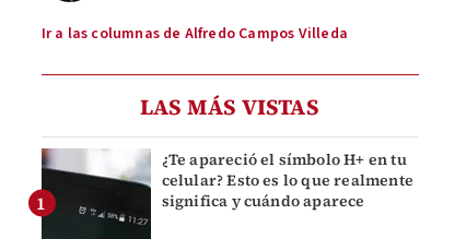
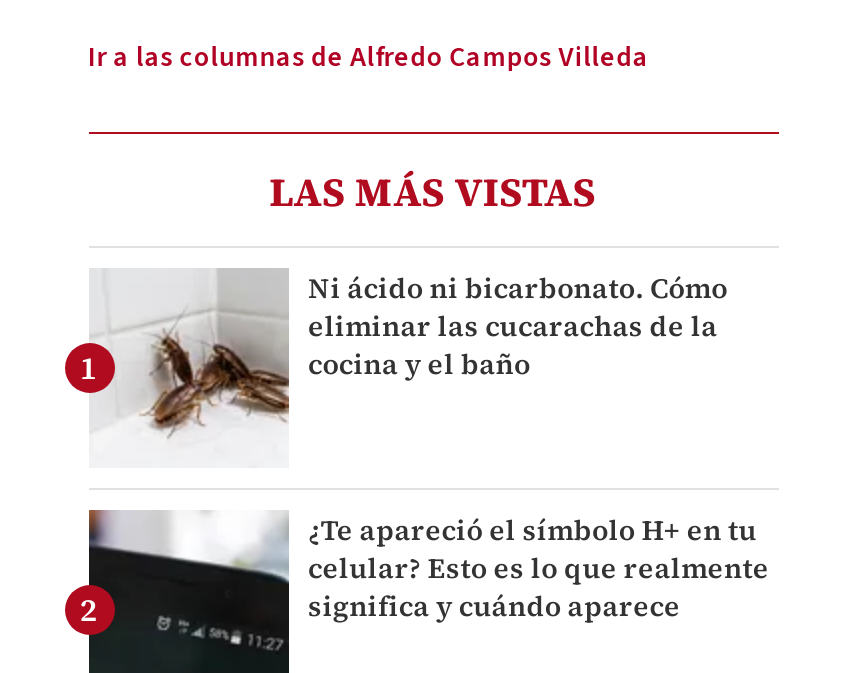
none -> [85,267,728,440] [image] | Ni ácido ni bicarbonato. Cómo | eliminar las cucarachas de la | cocina y el baño

